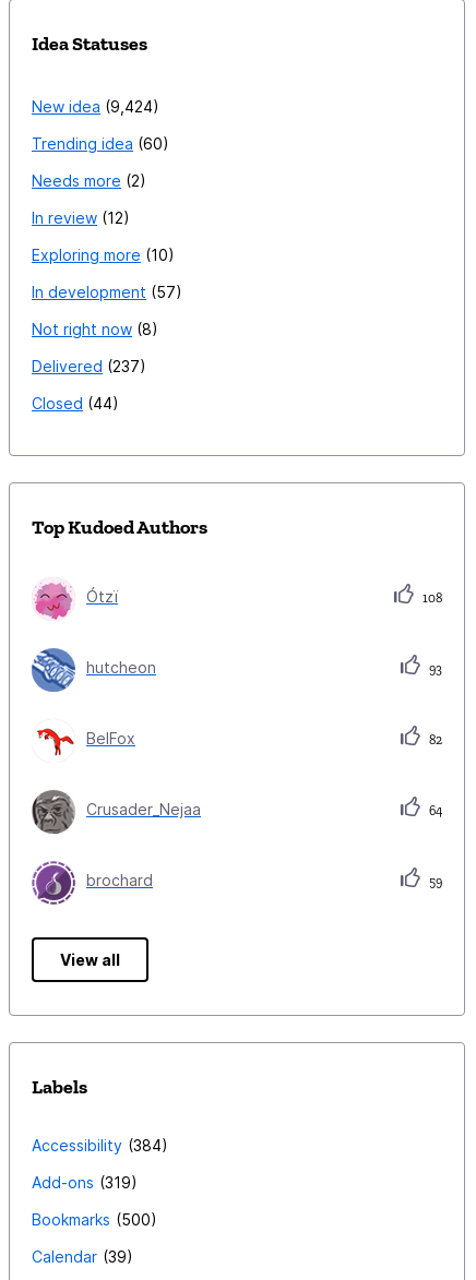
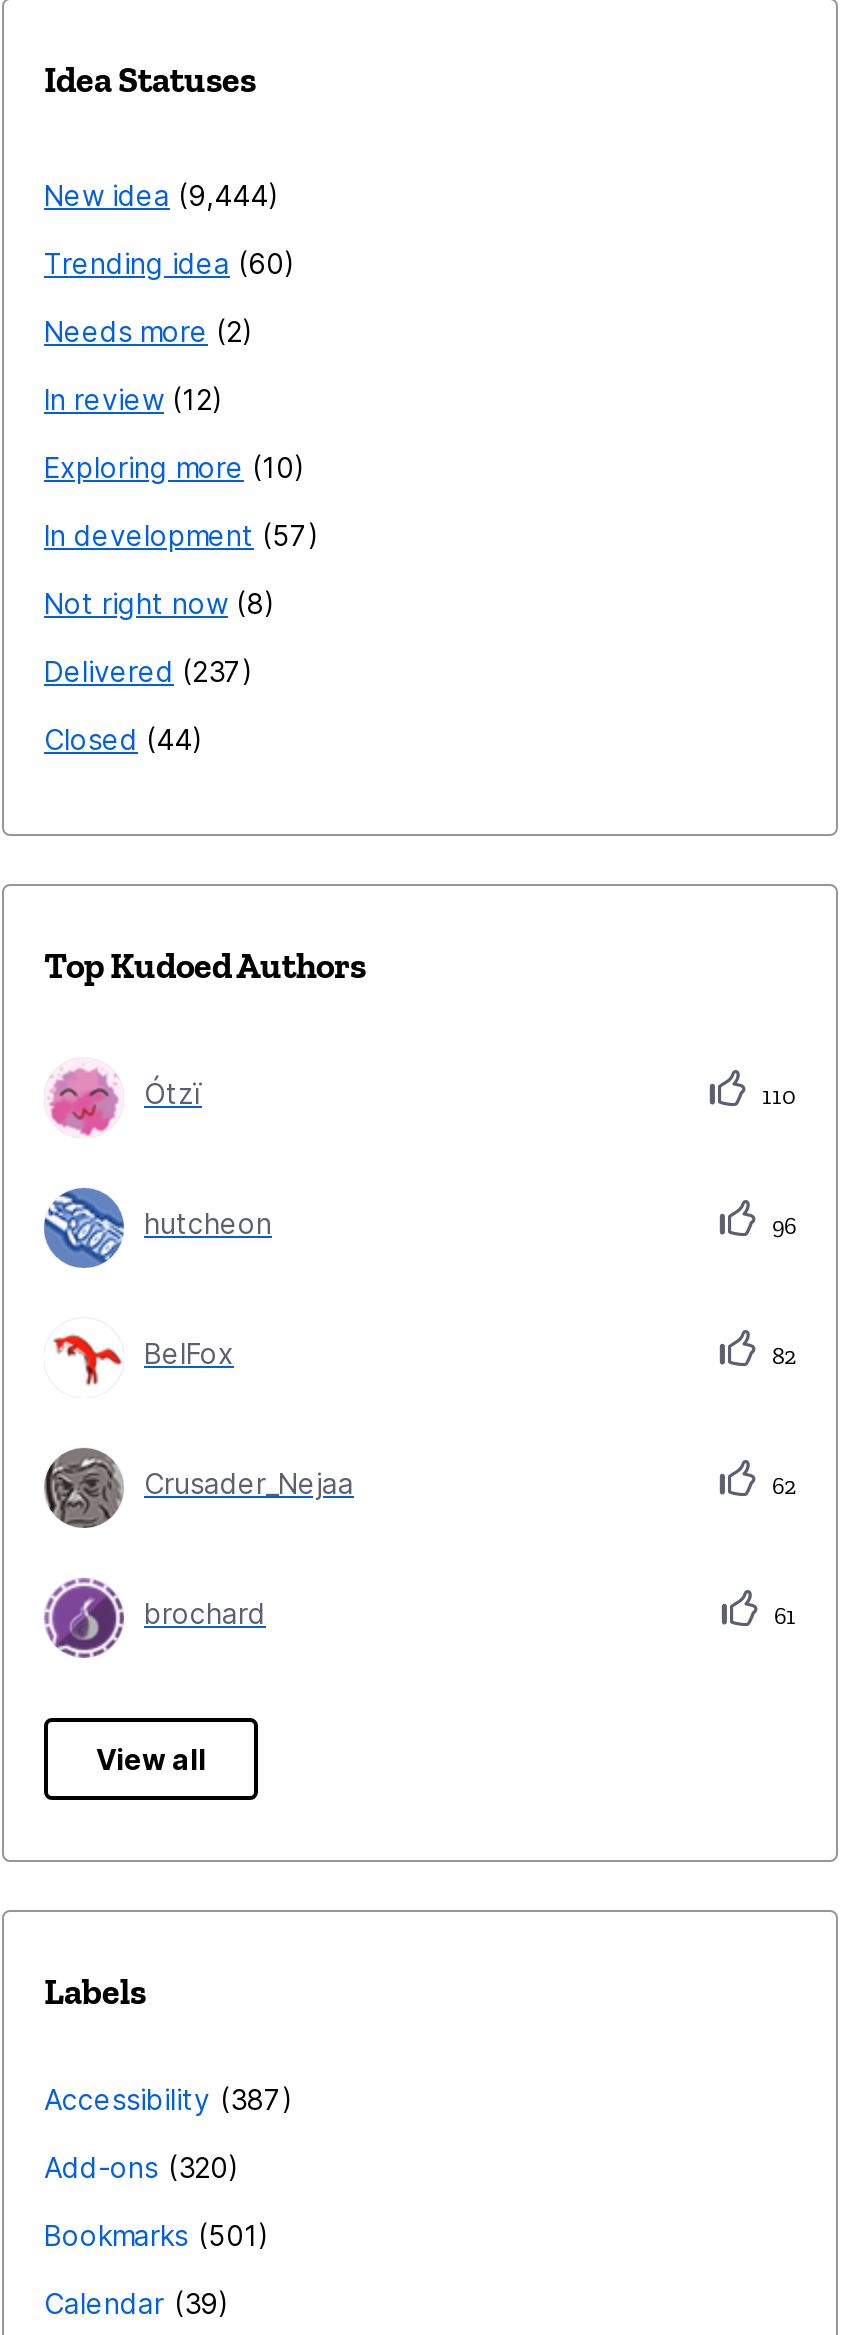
[32,97,153,116] New idea 9,424 -> [44,178,268,212] New idea 9,444
[419,591,442,606] 108 -> [756,1082,796,1110] 110
[426,661,442,677] 93 -> [766,1212,796,1240] 96
[426,803,442,819] 64 -> [766,1472,796,1500] 62
[426,874,442,890] 59 -> [768,1602,796,1630] 61
[32,1136,162,1155] Accessibility 384 -> [44,2083,282,2117] Accessibility 387
[32,1173,131,1192] Add-ons 319 -> [44,2151,228,2185] Add-ons 320
[32,1211,151,1229] Bookmarks 500 -> [44,2219,258,2253] Bookmarks 501

